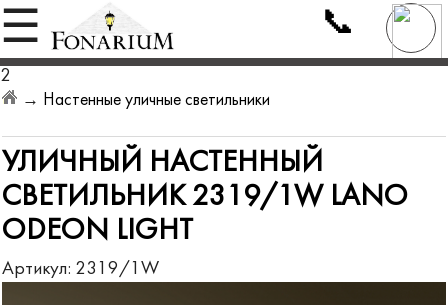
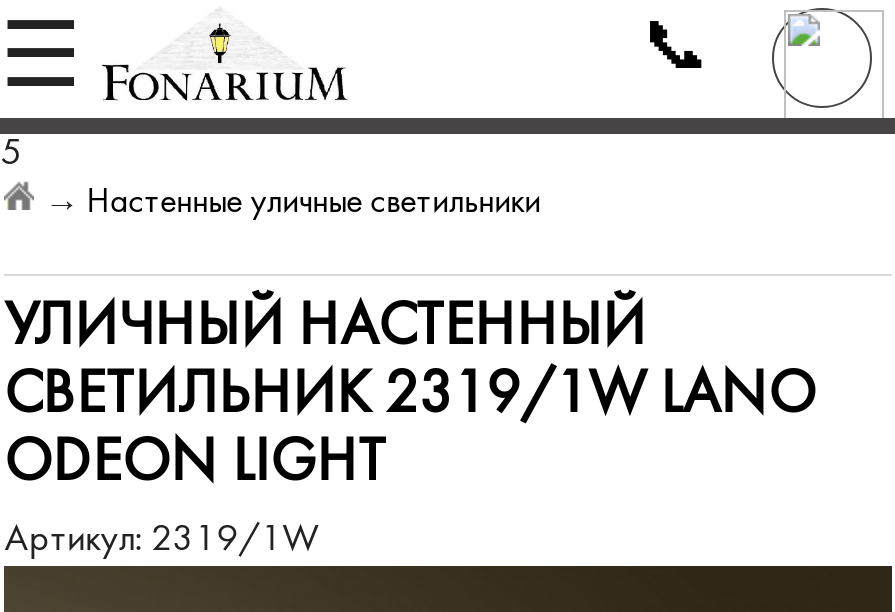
[0,67,11,85] 2 -> [0,136,22,172] 5

